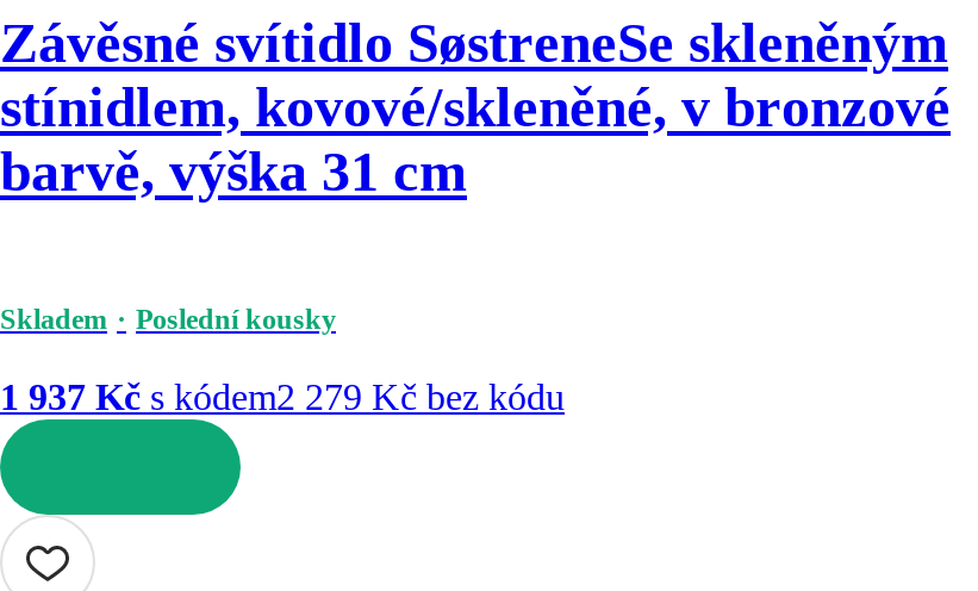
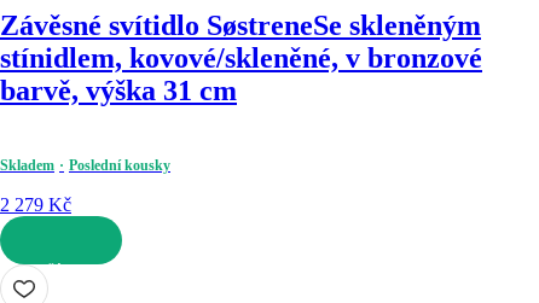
[0,377,565,418] 1 937 Kč s kódem2 279 Kč bez kódu -> [0,195,71,215] 2 279 Kč

